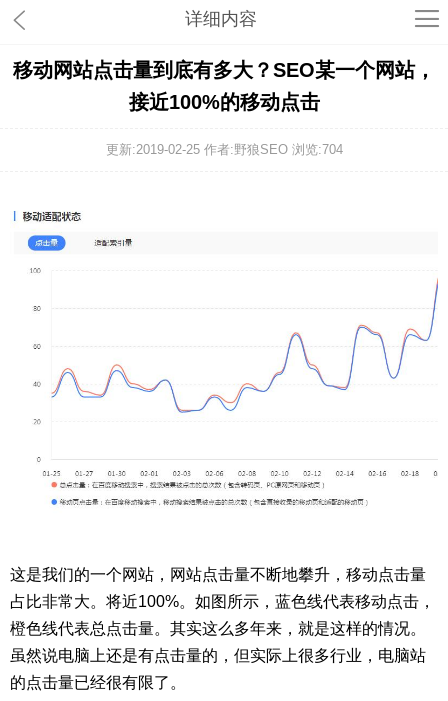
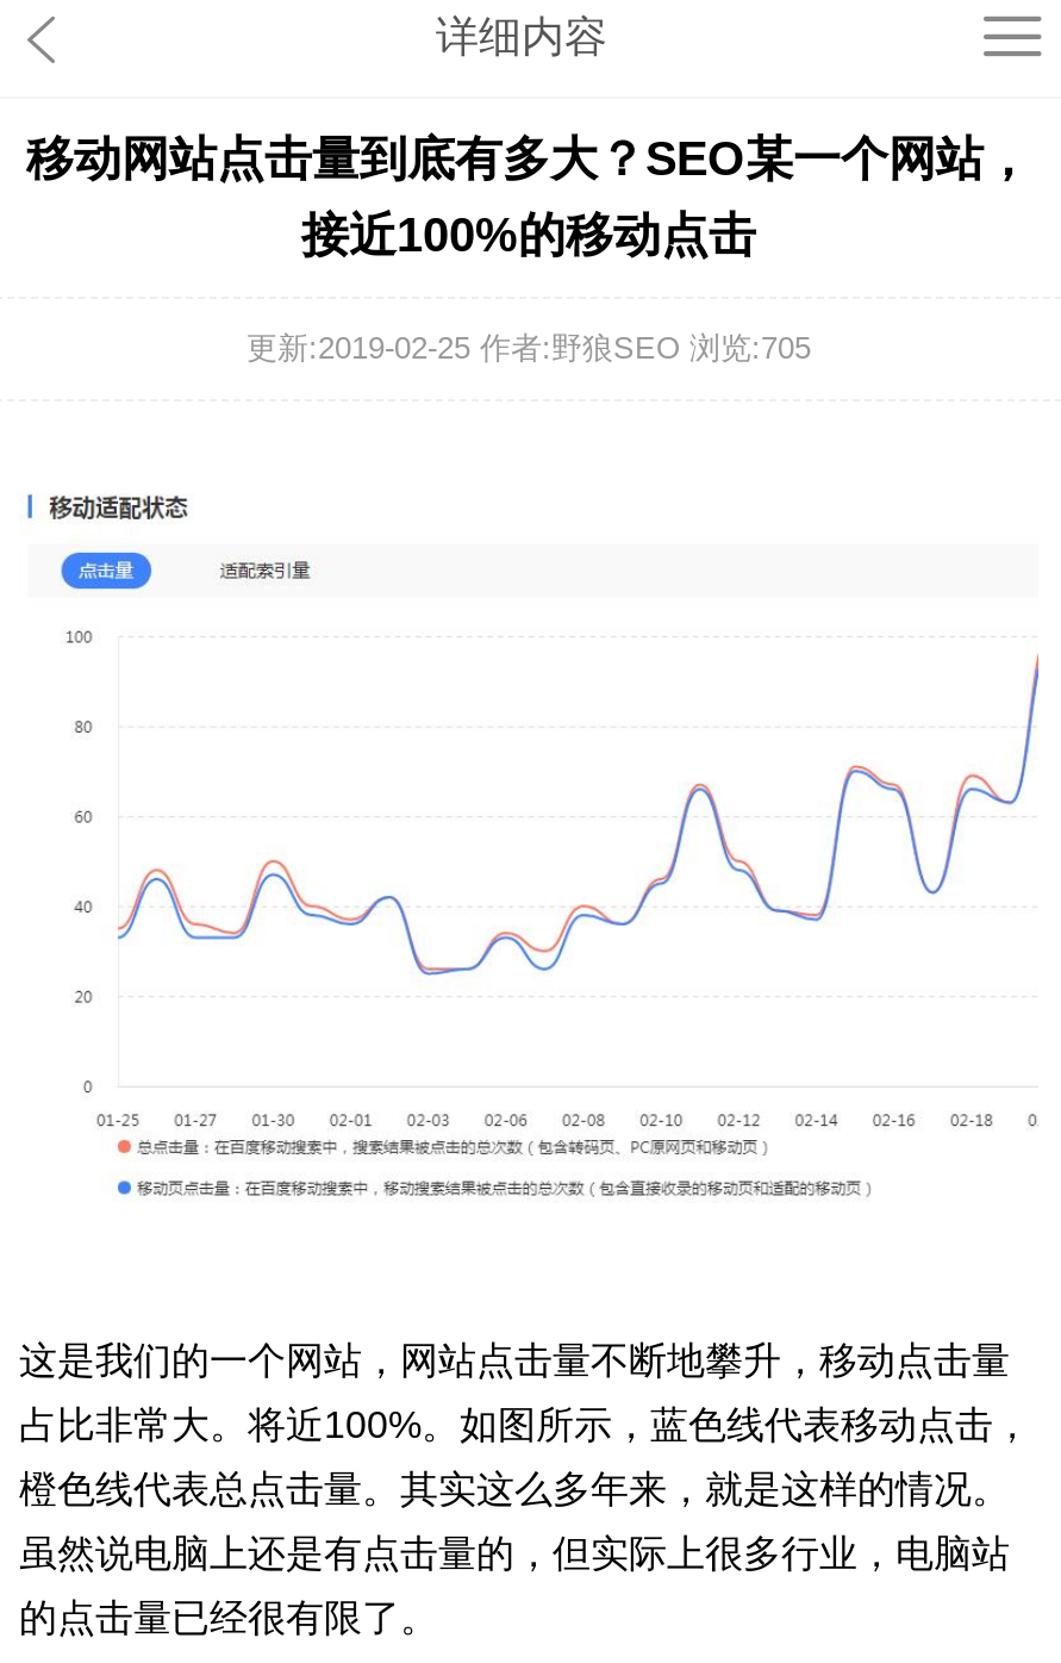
[105,142,342,157] 更新:2019-02-25 作者:野狼SEO 浏览:704 -> [246,330,811,366] 更新:2019-02-25 作者:野狼SEO 浏览:705

